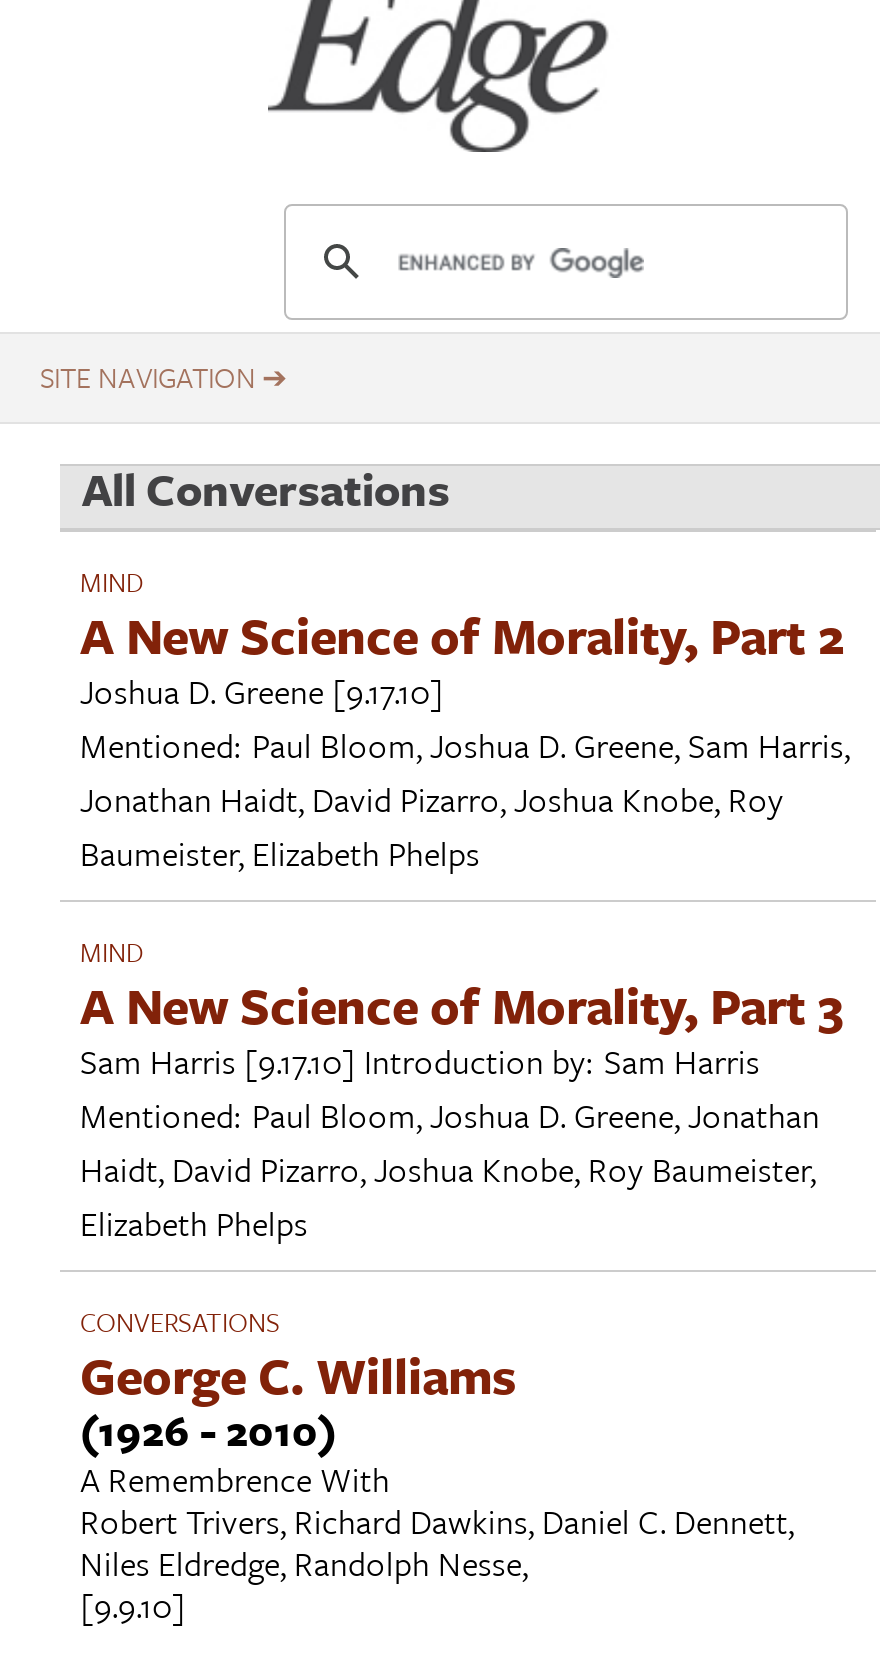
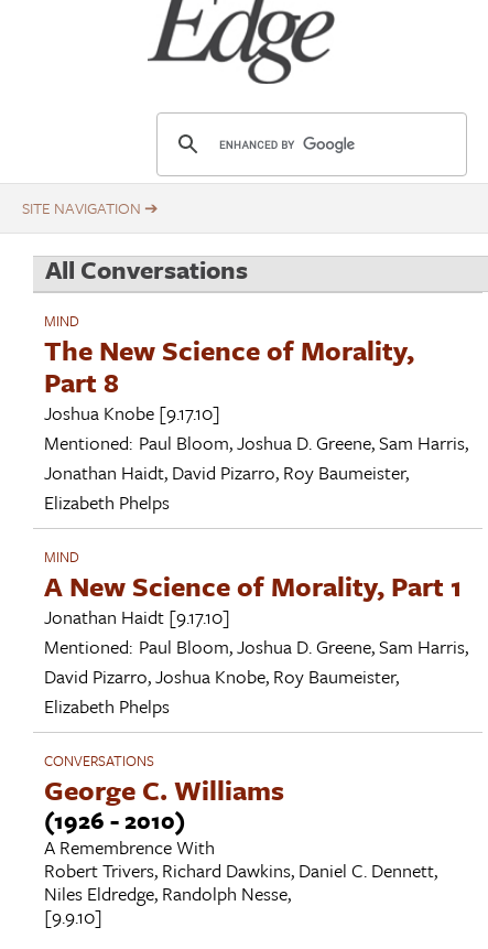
[80,599,844,715] A New Science of Morality, Part 2 | Joshua D. Greene [9.17.10] -> [44,330,414,426] The New Science of Morality, | Part 8 | Joshua Knobe [9.17.10]
[80,773,784,877] Jonathan Haidt, David Pizarro,Joshua Knobe, Roy | Baumeister, Elizabeth Phelps -> [44,458,409,516] Jonathan Haidt, David Pizarro, Roy Baumeister, | Elizabeth Phelps
[80,969,844,1193] A New Science of Morality, Part 3 | Sam Harris [9.17.10] Introduction by: Sam Harris | Mentioned: Paul Bloom,Joshua D. Greene,Jonathan | Haidt, David Pizarro,Joshua Knobe, Roy Baumeister, -> [44,566,468,690] A New Science of Morality, Part 1 | Jonathan Haidt [9.17.10] | Mentioned: Paul Bloom,Joshua D. Greene, Sam Harris, | David Pizarro,Joshua Knobe, Roy Baumeister,

